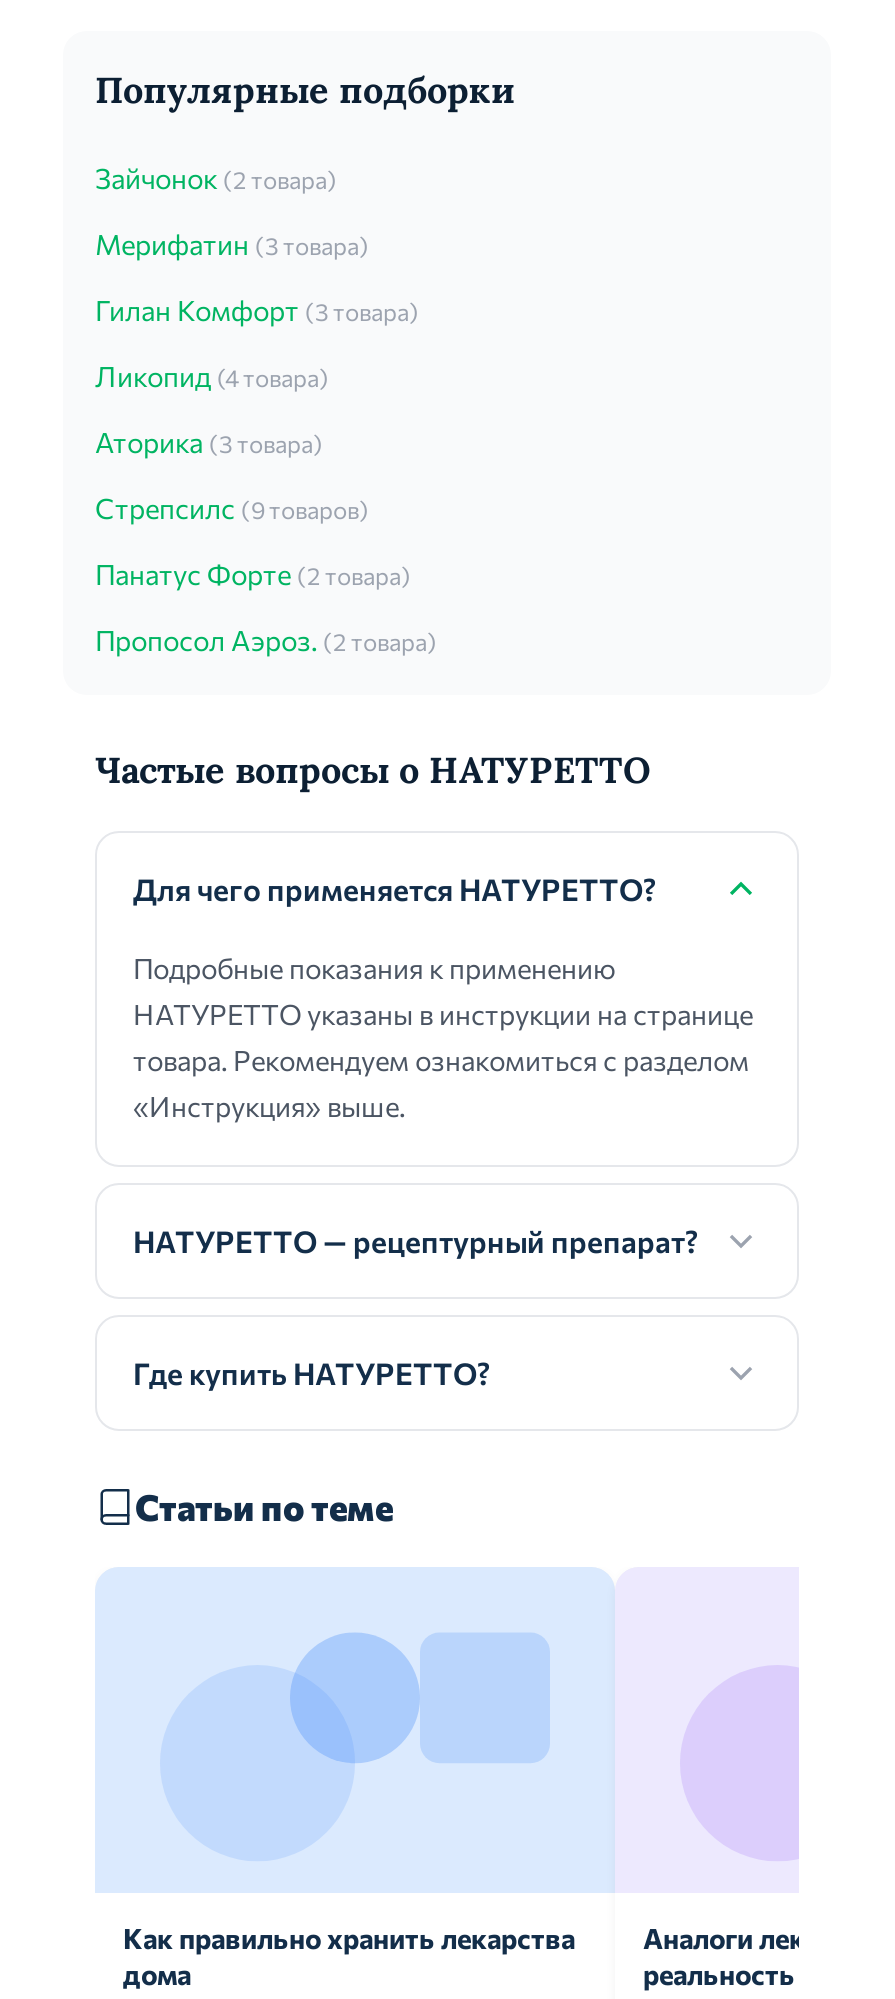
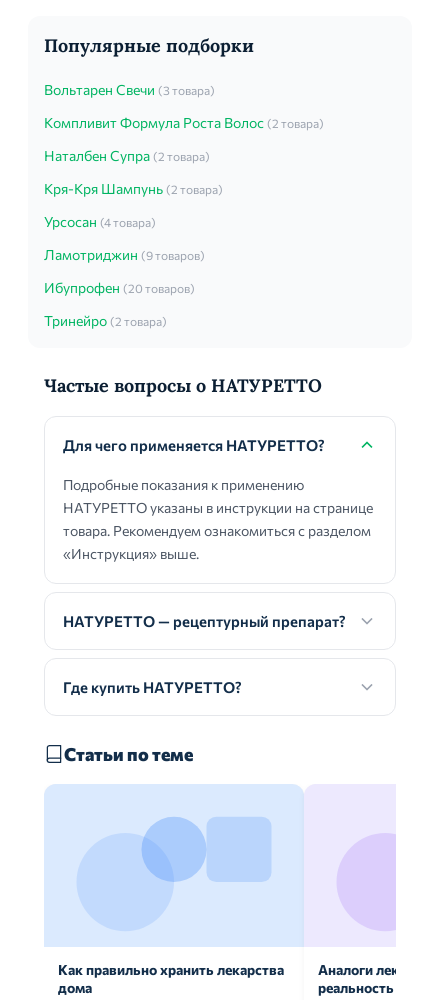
[95,161,337,195] Зайчонок (2 товара) -> [44,81,215,98] Вольтарен Свечи (3 товара)
[95,227,369,261] Мерифатин (3 товара) -> [44,114,324,131] Компливит Формула Роста Волос (2 товара)
[95,293,419,327] Гилан Комфорт (3 товара) -> [44,147,210,164] Наталбен Супра (2 товара)
[95,359,329,393] Ликопид (4 товара) -> [44,180,223,197] Кря-Кря Шампунь (2 товара)
[95,425,323,459] Аторика (3 товара) -> [44,213,156,230] Урсосан (4 товара)
[95,491,369,525] Стрепсилс (9 товаров) -> [44,246,205,263] Ламотриджин (9 товаров)
[95,557,411,591] Панатус Форте (2 товара) -> [44,279,195,296] Ибупрофен (20 товаров)
[95,623,437,657] Пропосол Аэроз. (2 товара) -> [44,312,167,329] Тринейро (2 товара)

